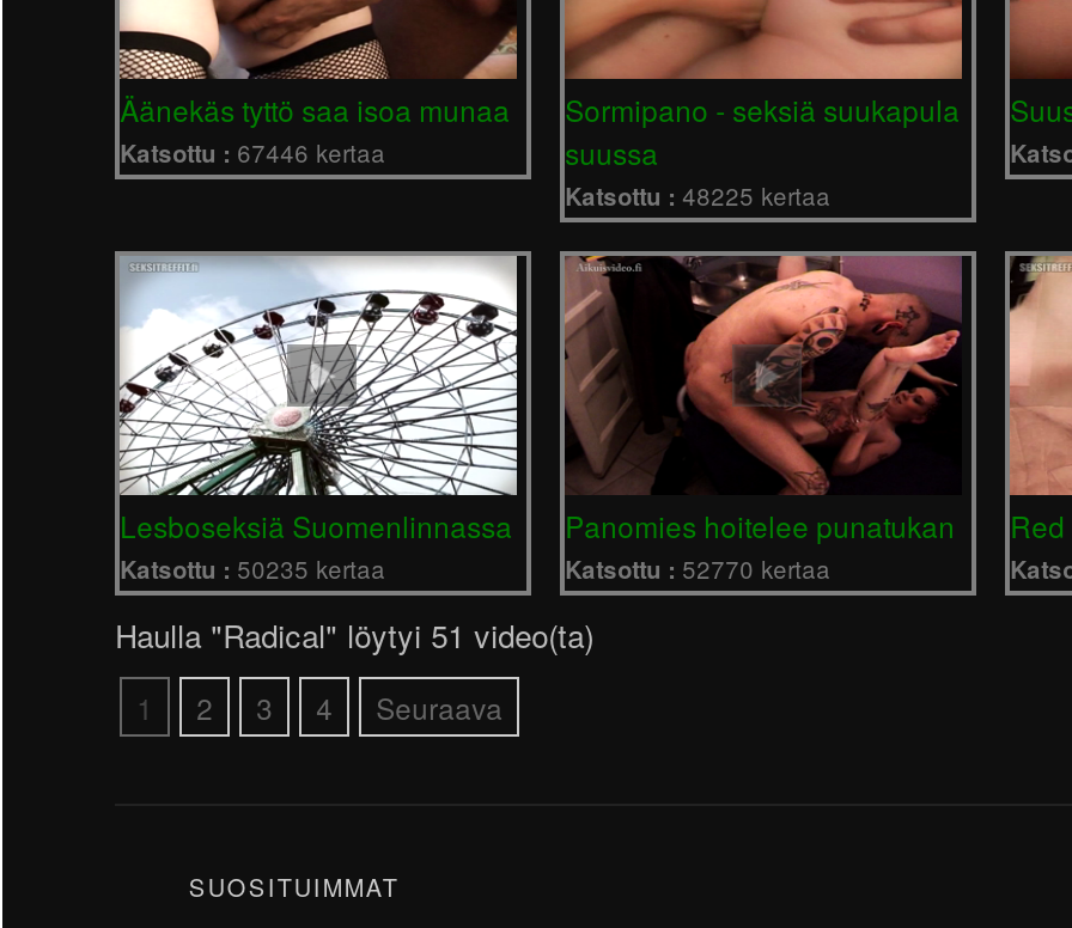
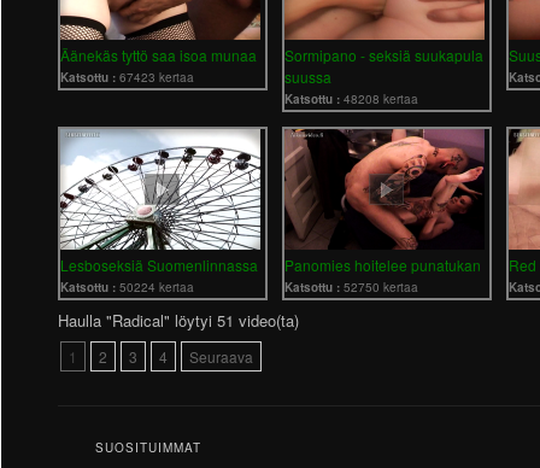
[120,137,385,170] Katsottu : 67446 kertaa -> [60,69,194,86] Katsottu : 67423 kertaa
[565,180,831,213] Katsottu : 48225 kertaa -> [285,91,418,107] Katsottu : 48208 kertaa
[120,553,385,586] Katsottu : 50235 kertaa -> [60,279,194,296] Katsottu : 50224 kertaa
[565,553,831,586] Katsottu : 52770 kertaa -> [285,279,418,296] Katsottu : 52750 kertaa

